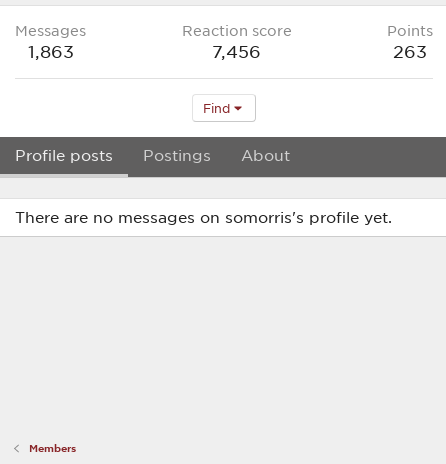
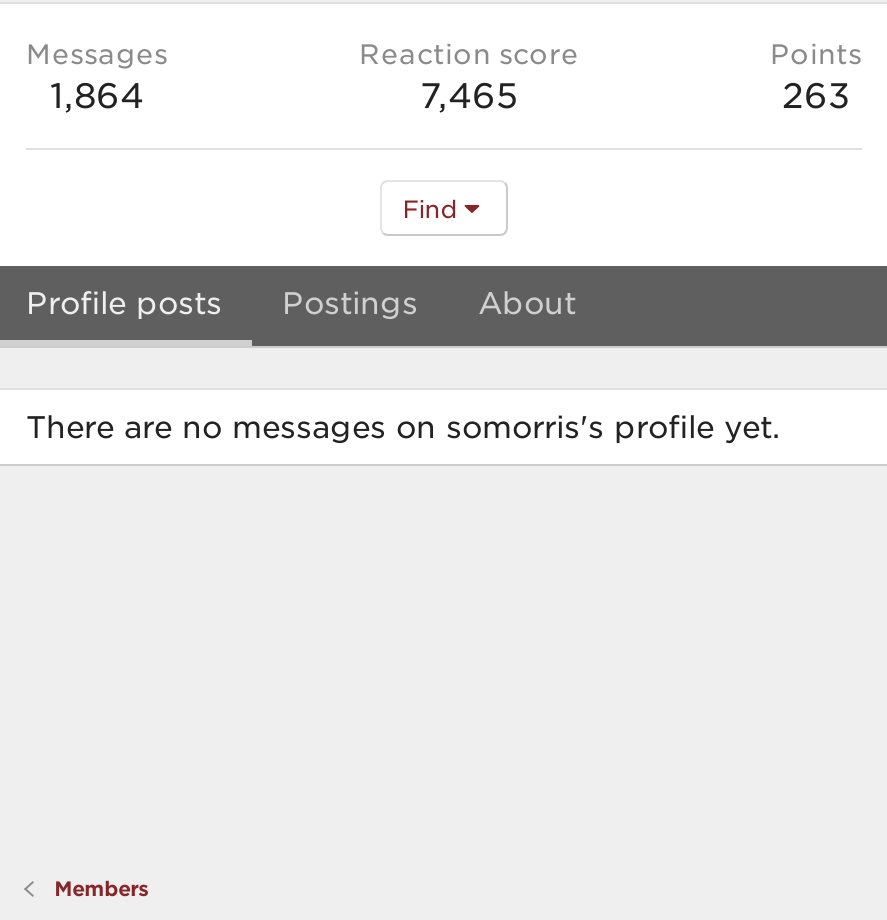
[27,41,73,61] 1,863 -> [50,74,144,114] 1,864
[212,41,261,61] 7,456 -> [420,74,518,114] 7,465

